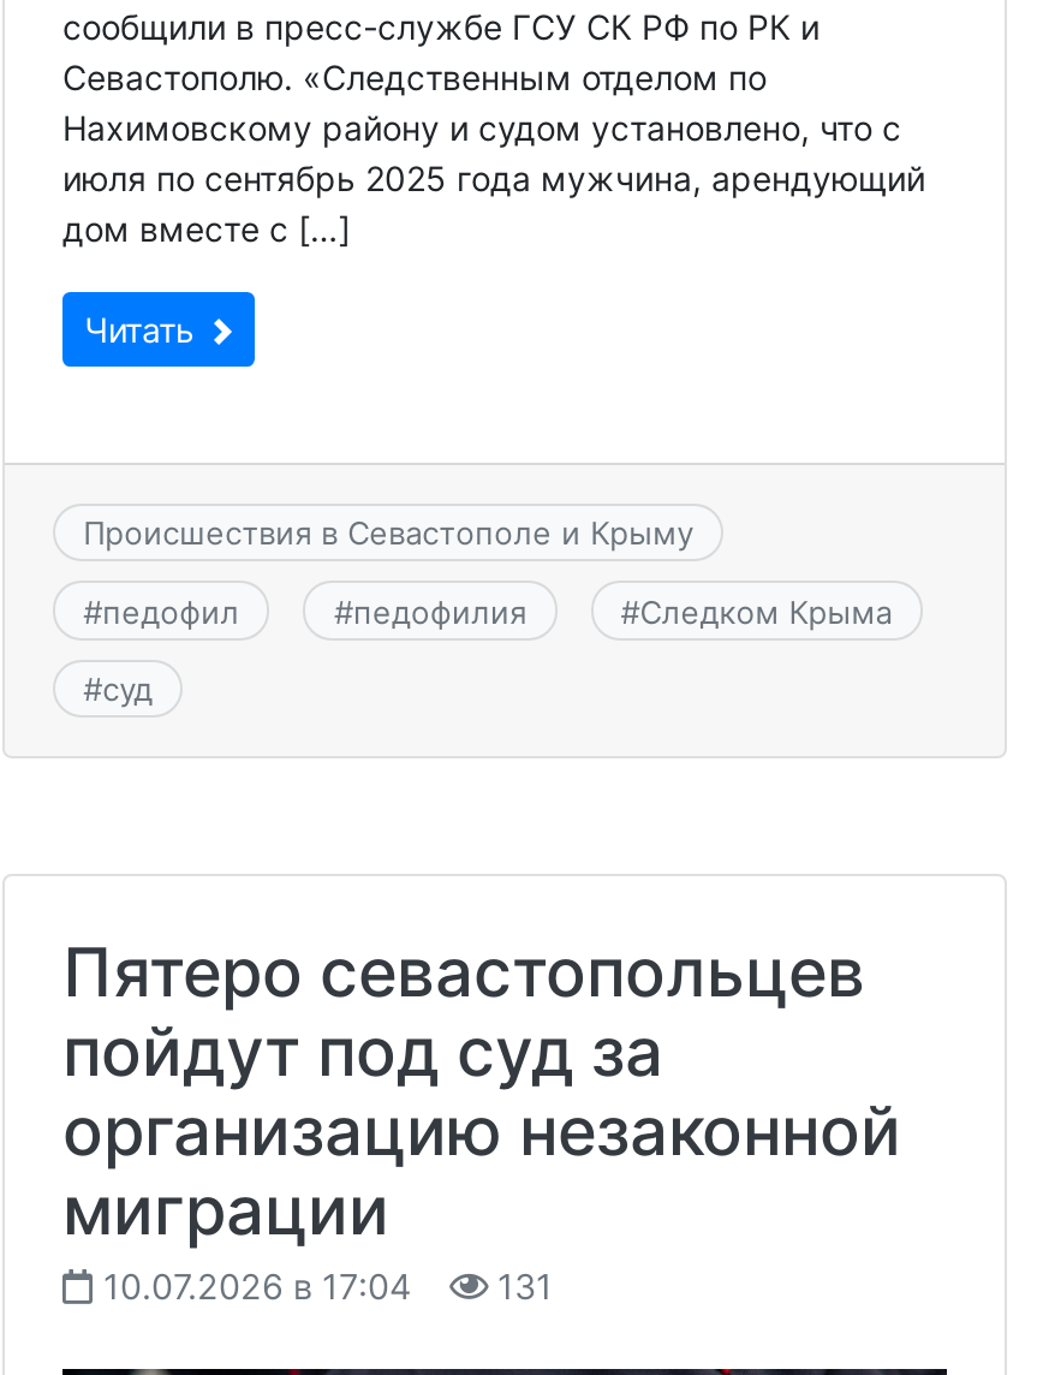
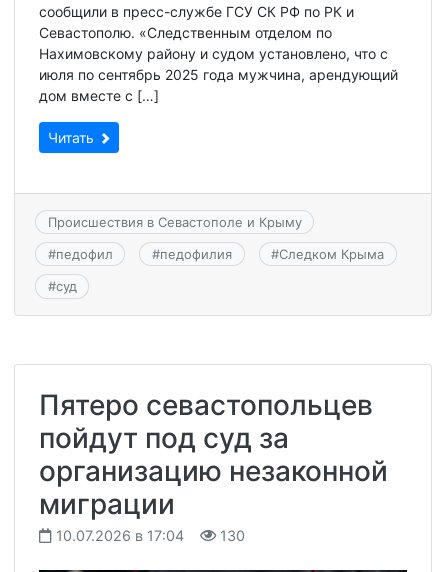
[94,1266,553,1306] 10.07.2026 в 17:04 131 -> [52,526,245,543] 10.07.2026 в 17:04 130

